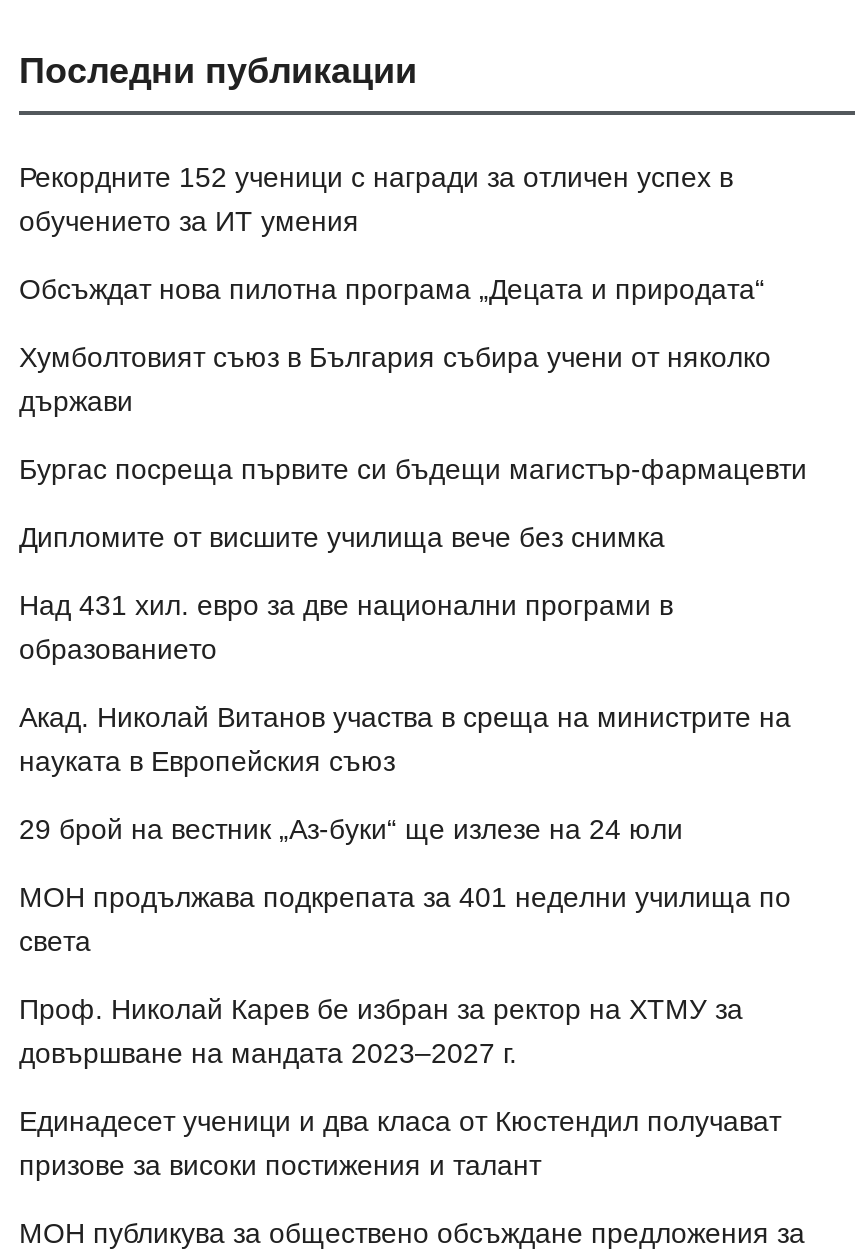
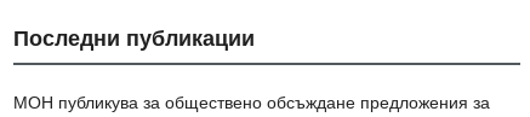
[19,162,807,1182] Рекордните 152 ученици с награди за отличен успех в | обучението за ИТ умения | Обсъждат нова пилотна програма „Децата и природата“ | Хумболтовият съюз в България събира учени от няколко | държави | Бургас посреща първите си бъдещи магистър-фармацевти | Дипломите от висшите училища вече без снимка | Над 431 хил. евро за две национални програми в | образованието | Акад. Николай Витанов участва в среща на министрите на | науката в Европейския съюз | 29 брой на вестник „Аз-буки“ ще излезе на 24 юли | МОН продължава подкрепата за 401 неделни училища по | света | Проф. Николай Карев бе избран за ректор на ХТМУ за | довършване на мандата 2023–2027 г. | Единадесет ученици и два класа от Кюстендил получават | призове за високи постижения и талант -> none

